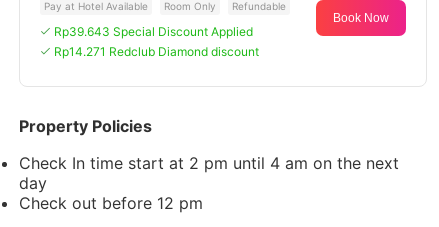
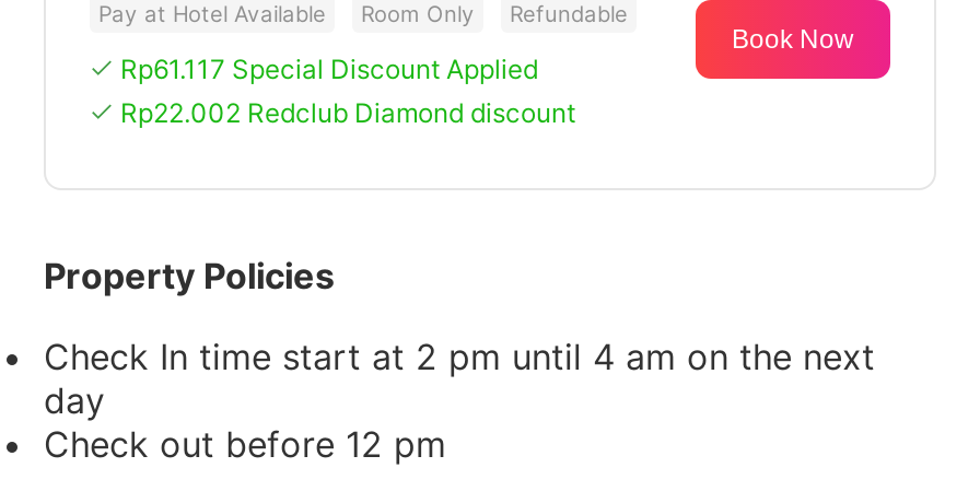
[54,24,253,39] Rp39.643 Special Discount Applied -> [120,52,538,85] Rp61.117 Special Discount Applied
[54,44,259,59] Rp14.271 Redclub Diamond discount -> [120,96,575,129] Rp22.002 Redclub Diamond discount

